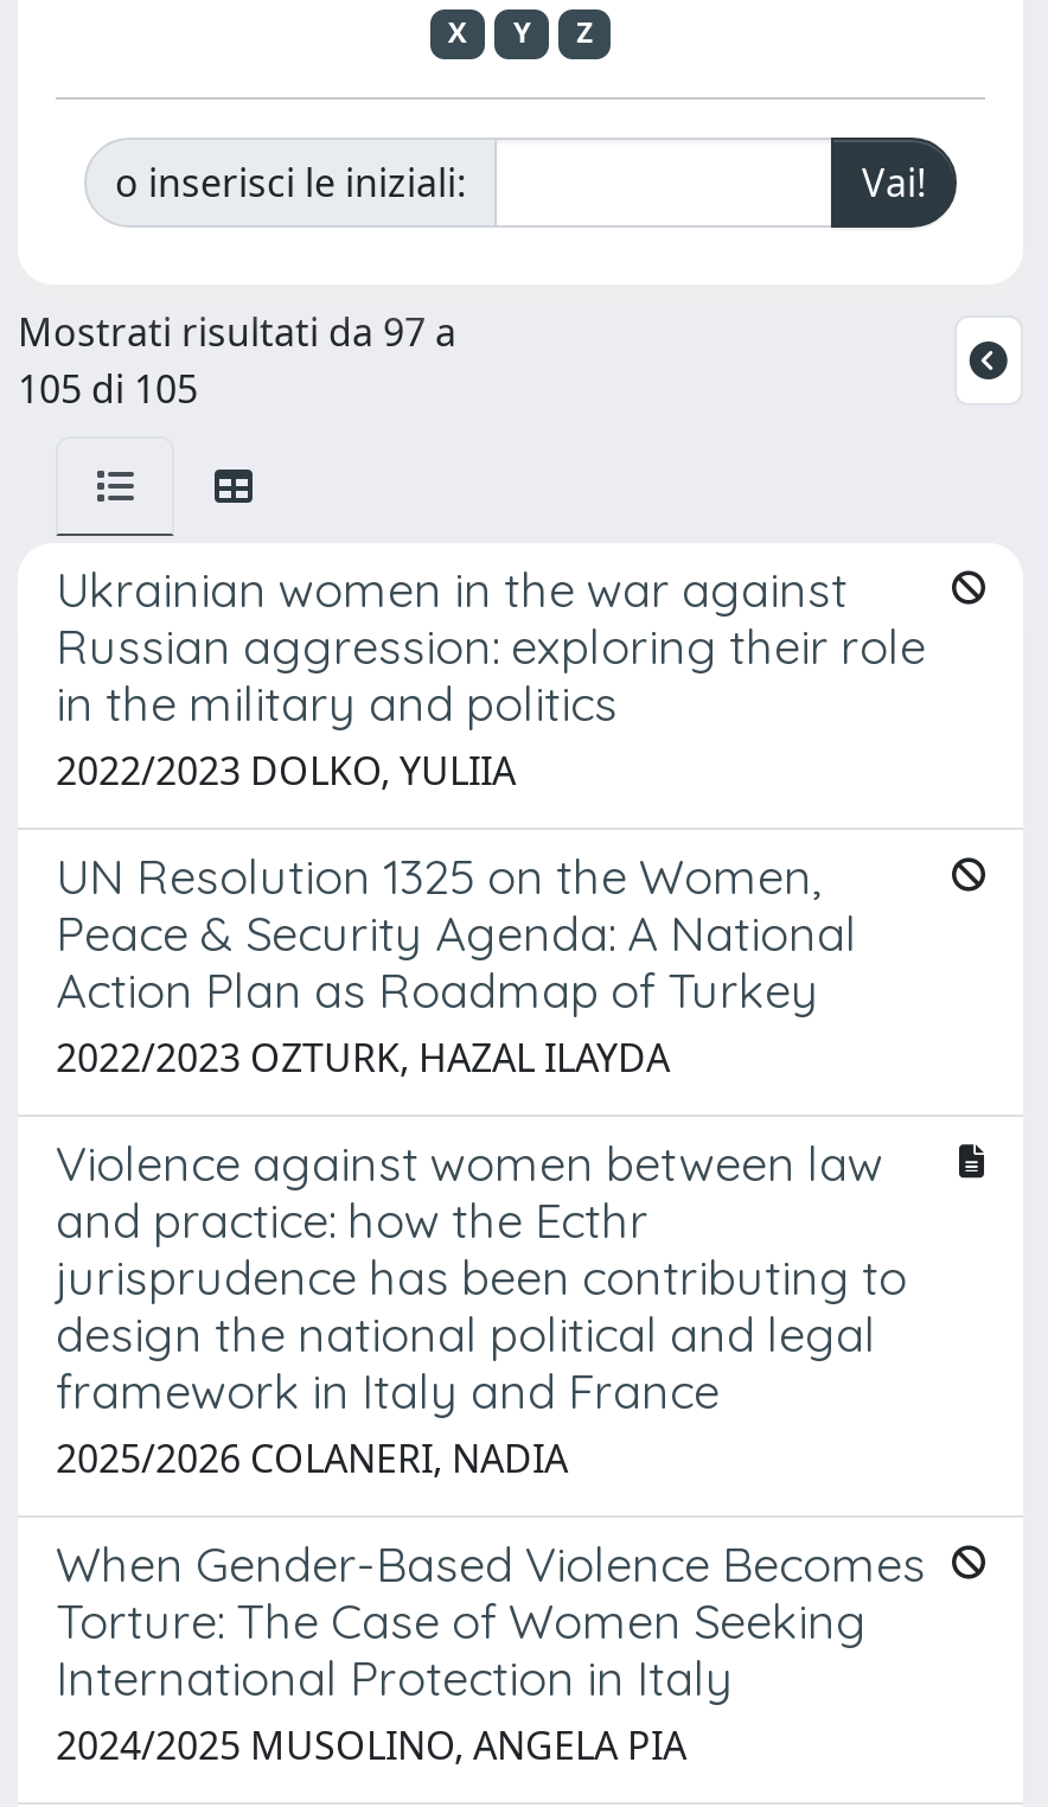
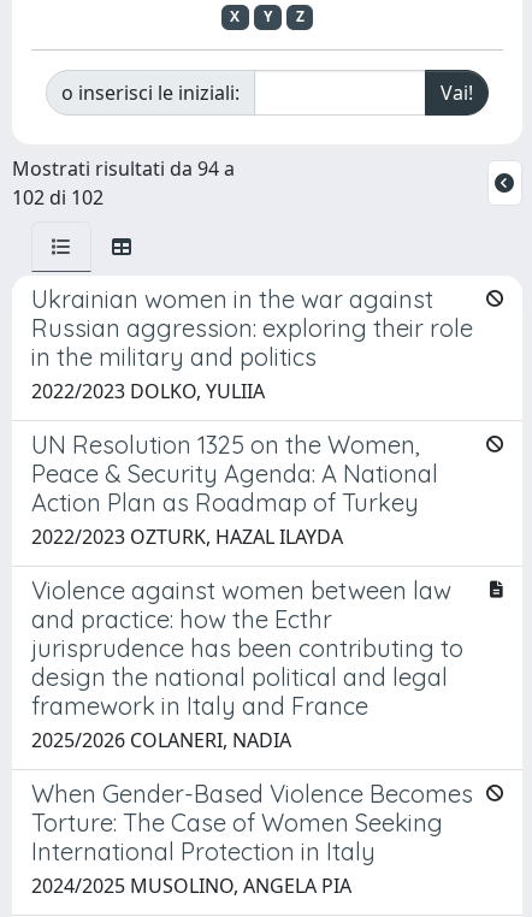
[18,305,456,357] Mostrati risultati da 97 a -> [12,155,235,181] Mostrati risultati da 94 a
[18,362,198,414] 105 di 105 -> [12,184,104,210] 102 di 102

